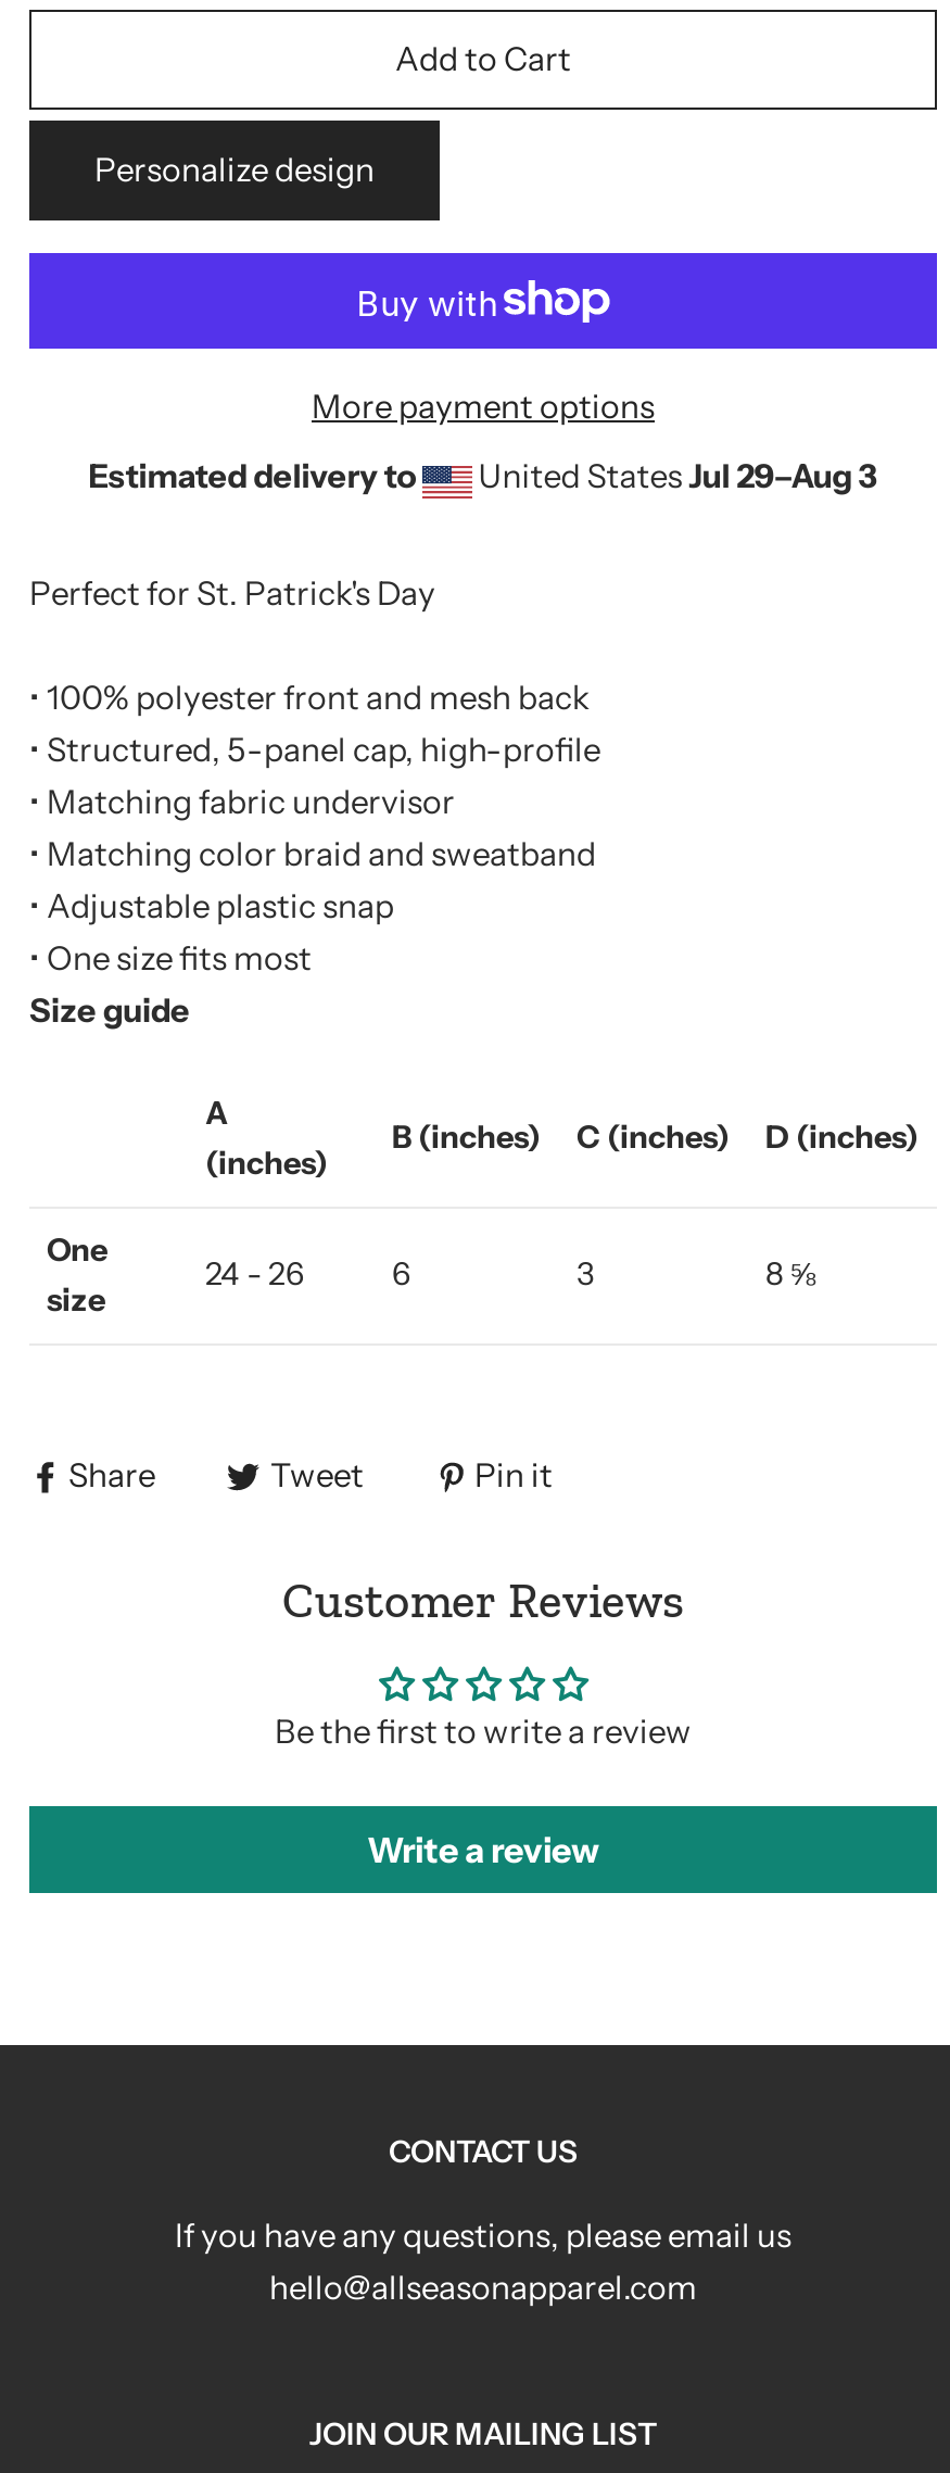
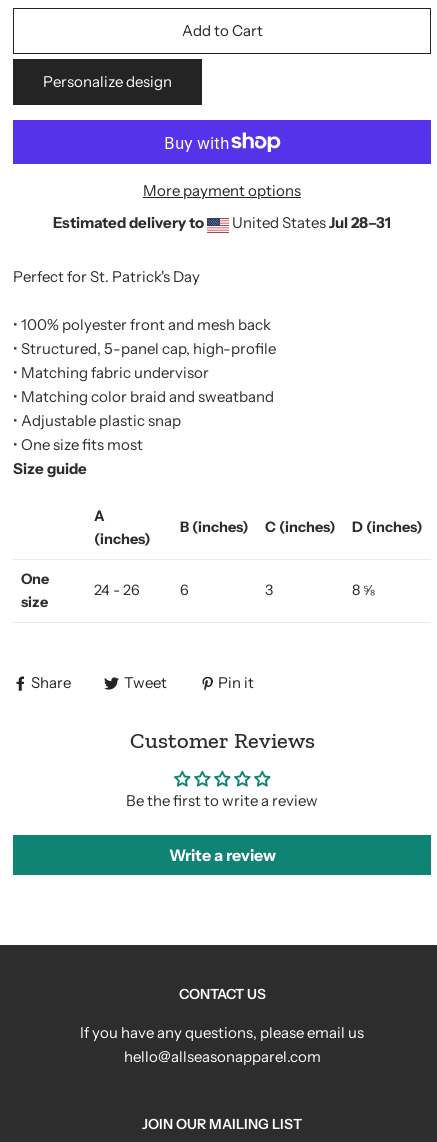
[472,455,878,497] United States Jul 29–Aug 3 -> [229,213,391,232] United States Jul 28–31

